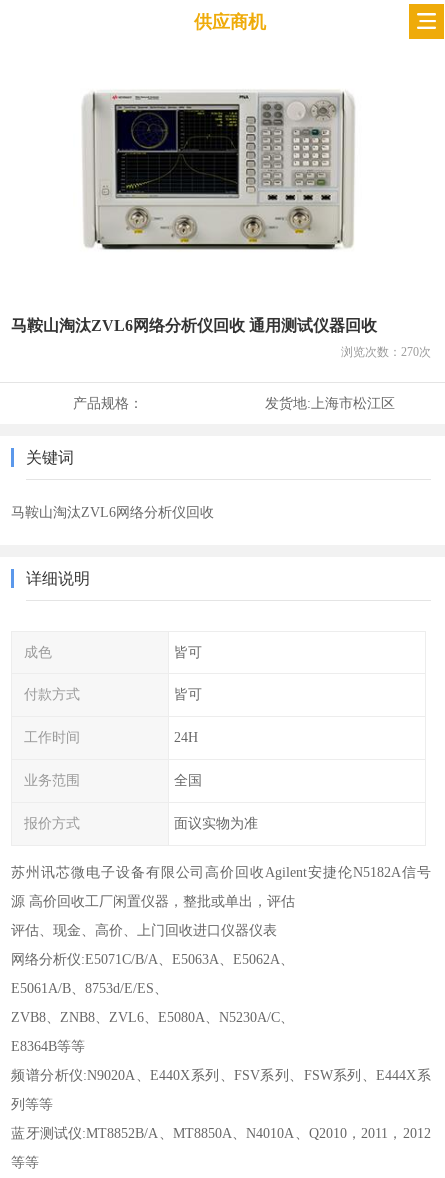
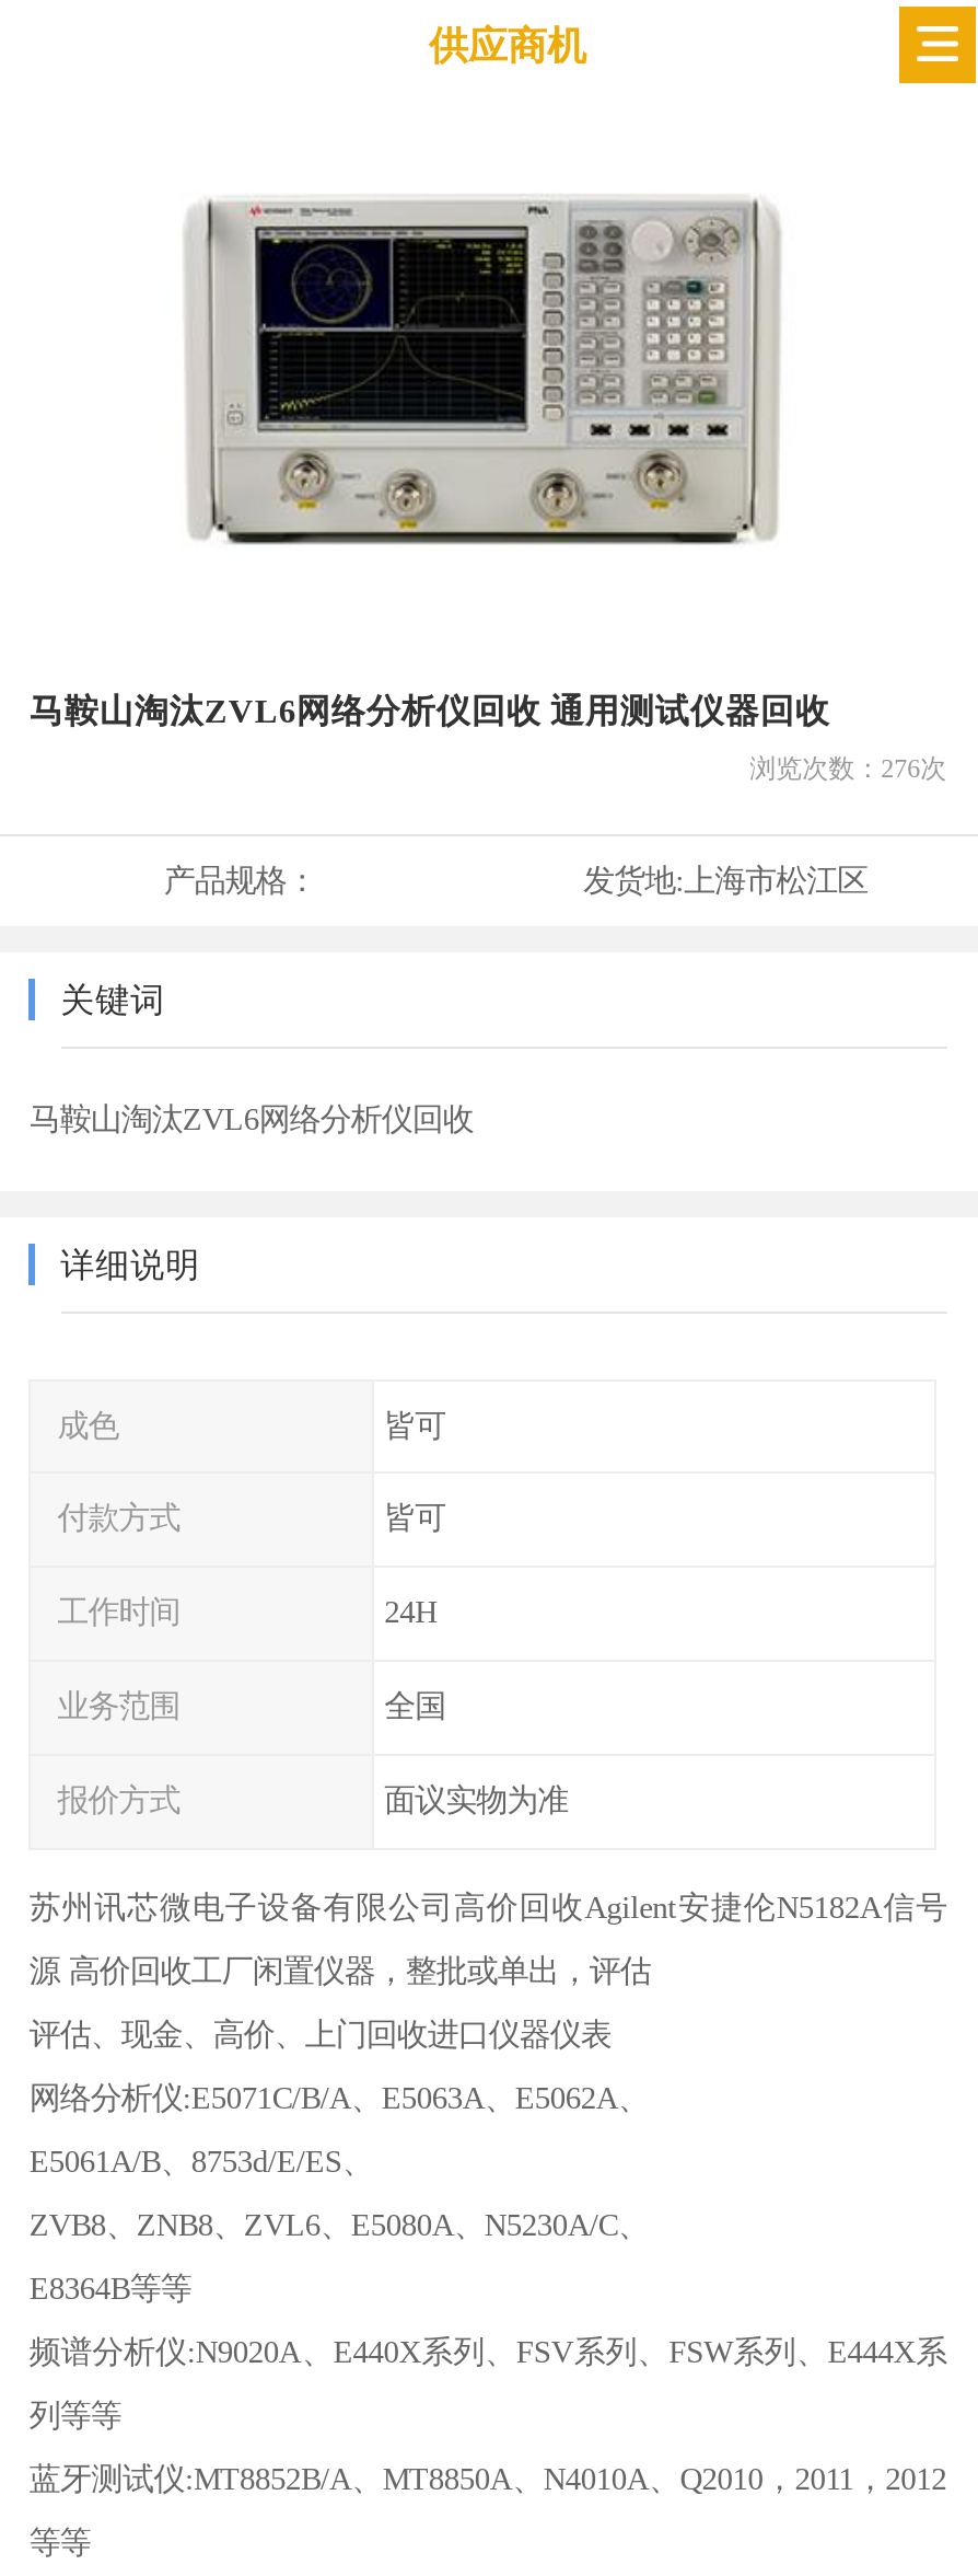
[341,345,431,359] 浏览次数：270次 -> [750,752,947,783] 浏览次数：276次

